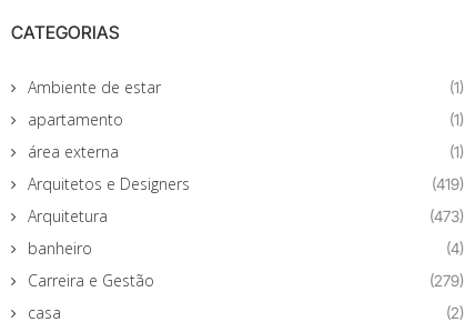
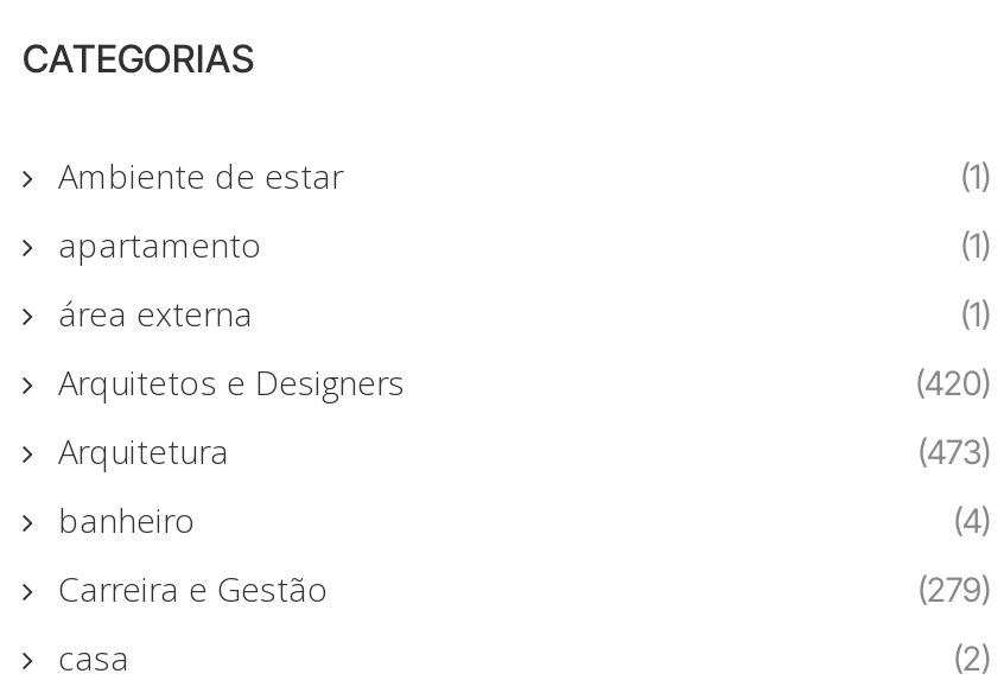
[432,174,464,193] (419) -> [915,362,991,402] (420)

